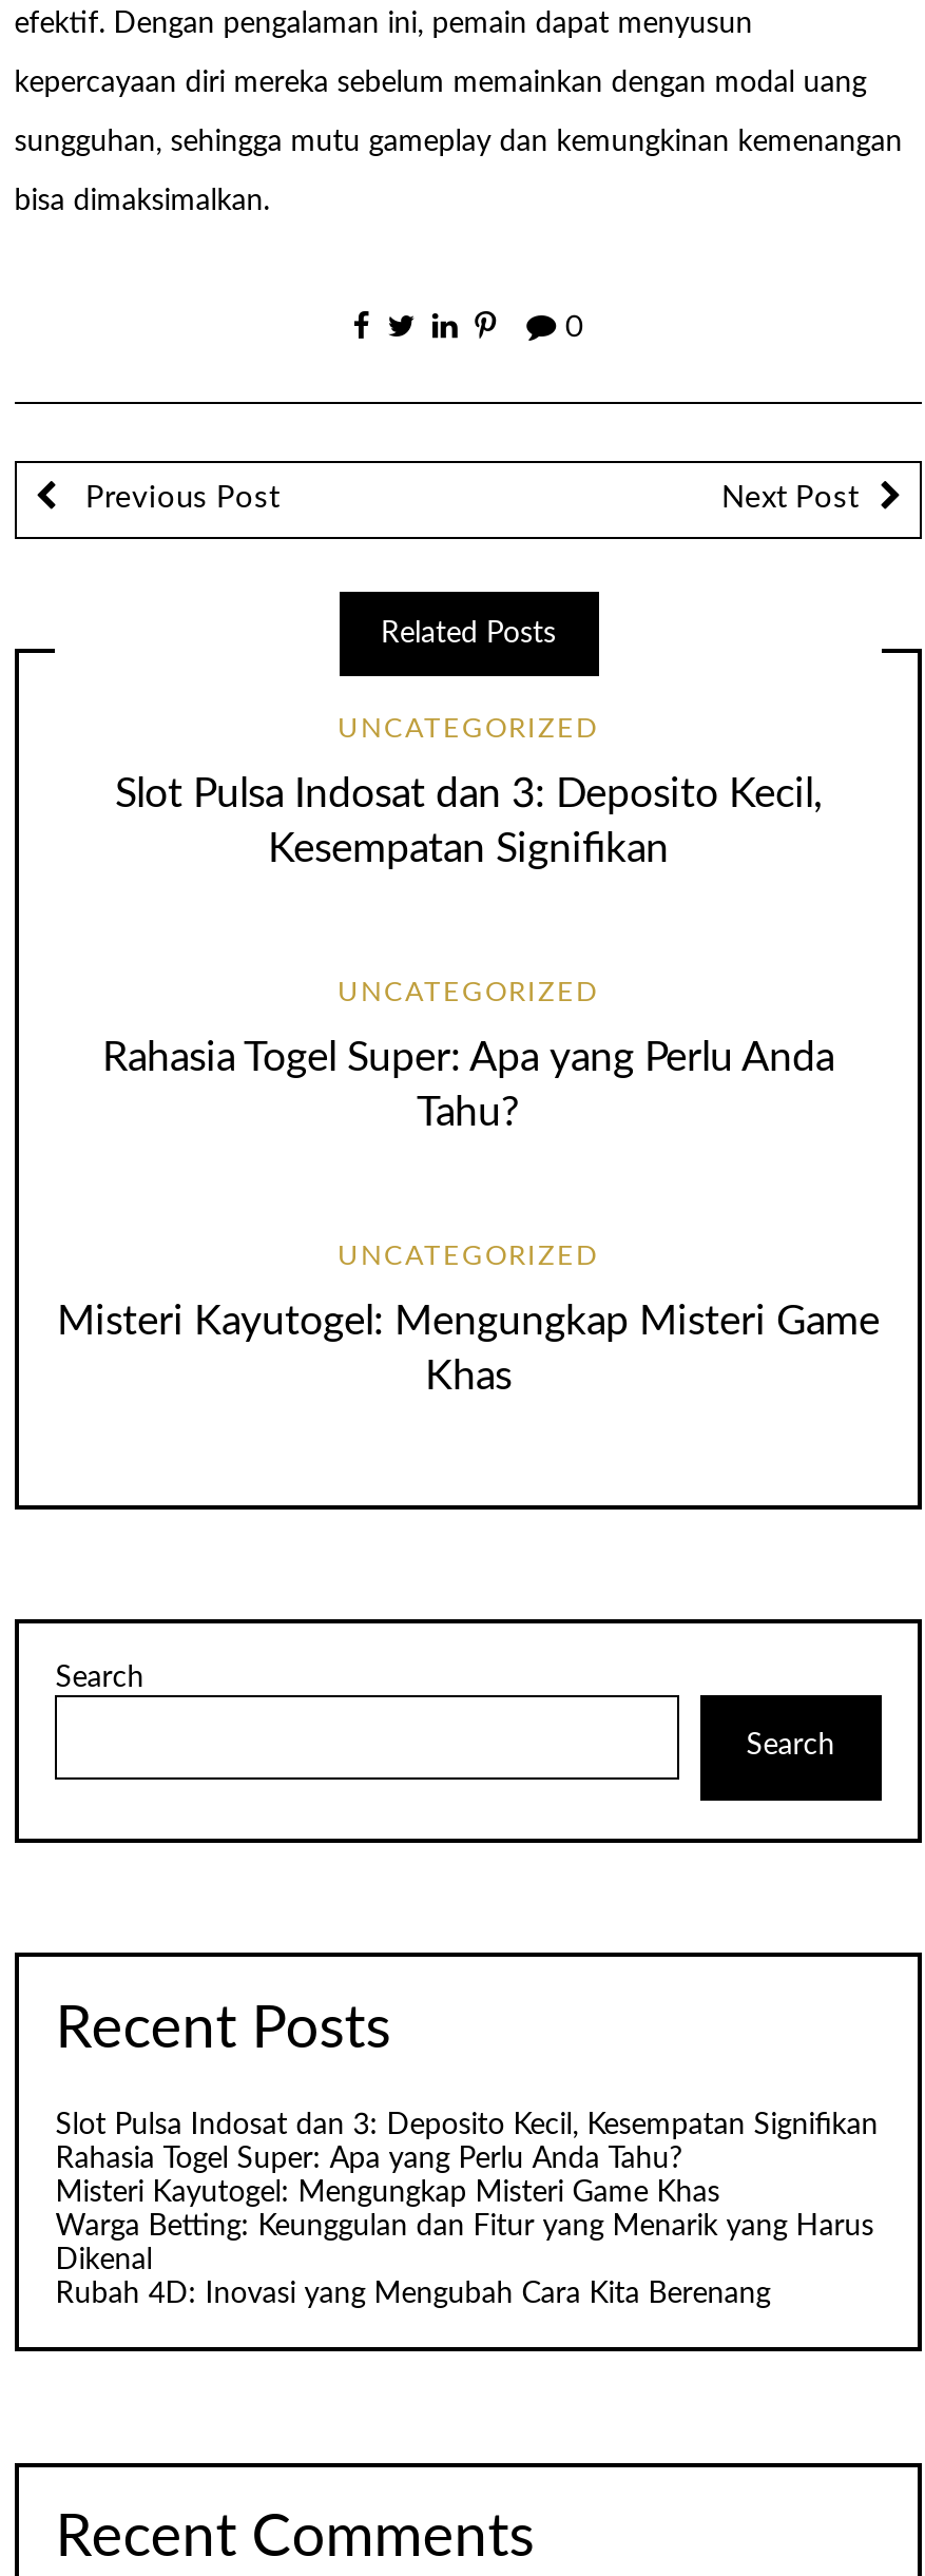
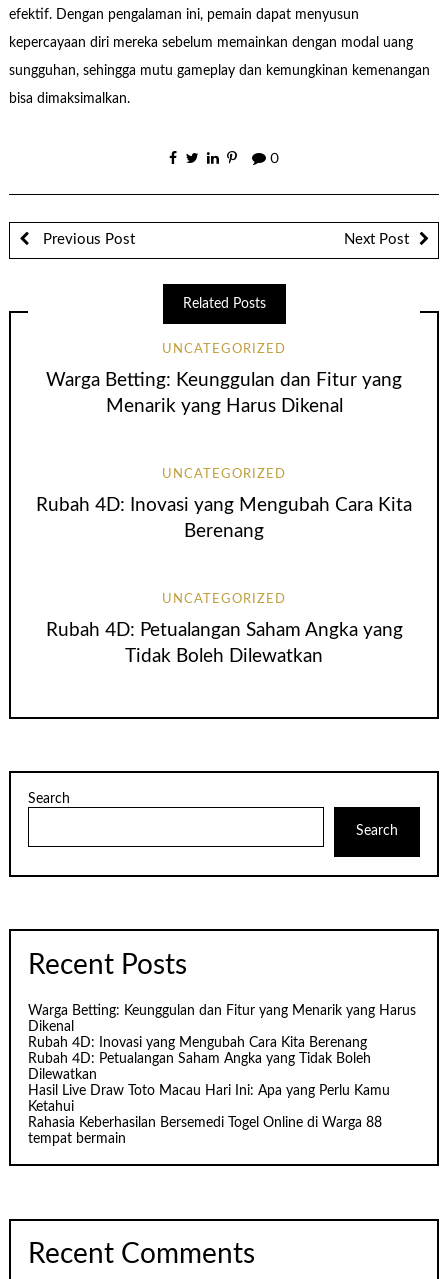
[115,776,822,871] Slot Pulsa Indosat dan 3: Deposito Kecil, | Kesempatan Signifikan -> [46,371,402,416] Warga Betting: Keunggulan dan Fitur yang | Menarik yang Harus Dikenal
[102,1039,834,1134] Rahasia Togel Super: Apa yang Perlu Anda | Tahu? -> [36,496,412,541] Rubah 4D: Inovasi yang Mengubah Cara Kita | Berenang
[57,1303,880,1398] Misteri Kayutogel: Mengungkap Misteri Game | Khas -> [45,621,402,666] Rubah 4D: Petualangan Saham Angka yang | Tidak Boleh Dilewatkan
[55,2110,878,2207] Slot Pulsa Indosat dan 3: Deposito Kecil, Kesempatan Signifikan | Rahasia Togel Super: Apa yang Perlu Anda Tahu? | Misteri Kayutogel: Mengungkap Misteri Game Khas -> none
moved [55,2211,874,2308] -> [28,1004,416,1050]: Warga Betting: Keunggulan dan Fitur yang Menarik yang Harus | Dikenal | Rubah 4D: Inovasi yang Mengubah Cara Kita Berenang
none -> [28,1052,390,1146] Rubah 4D: Petualangan Saham Angka yang Tidak Boleh | Dilewatkan | Hasil Live Draw Toto Macau Hari Ini: Apa yang Perlu Kamu | Ketahui | Rahasia Keberhasilan Bersemedi Togel Online di Warga 88 | tempat bermain

